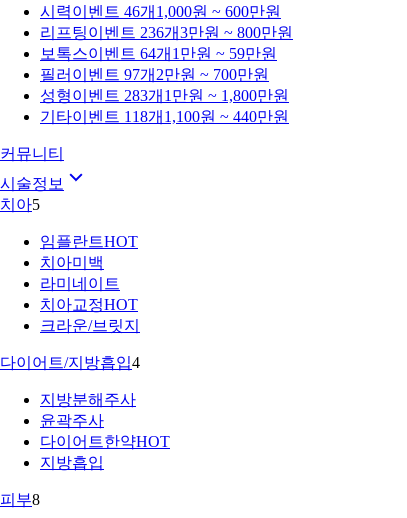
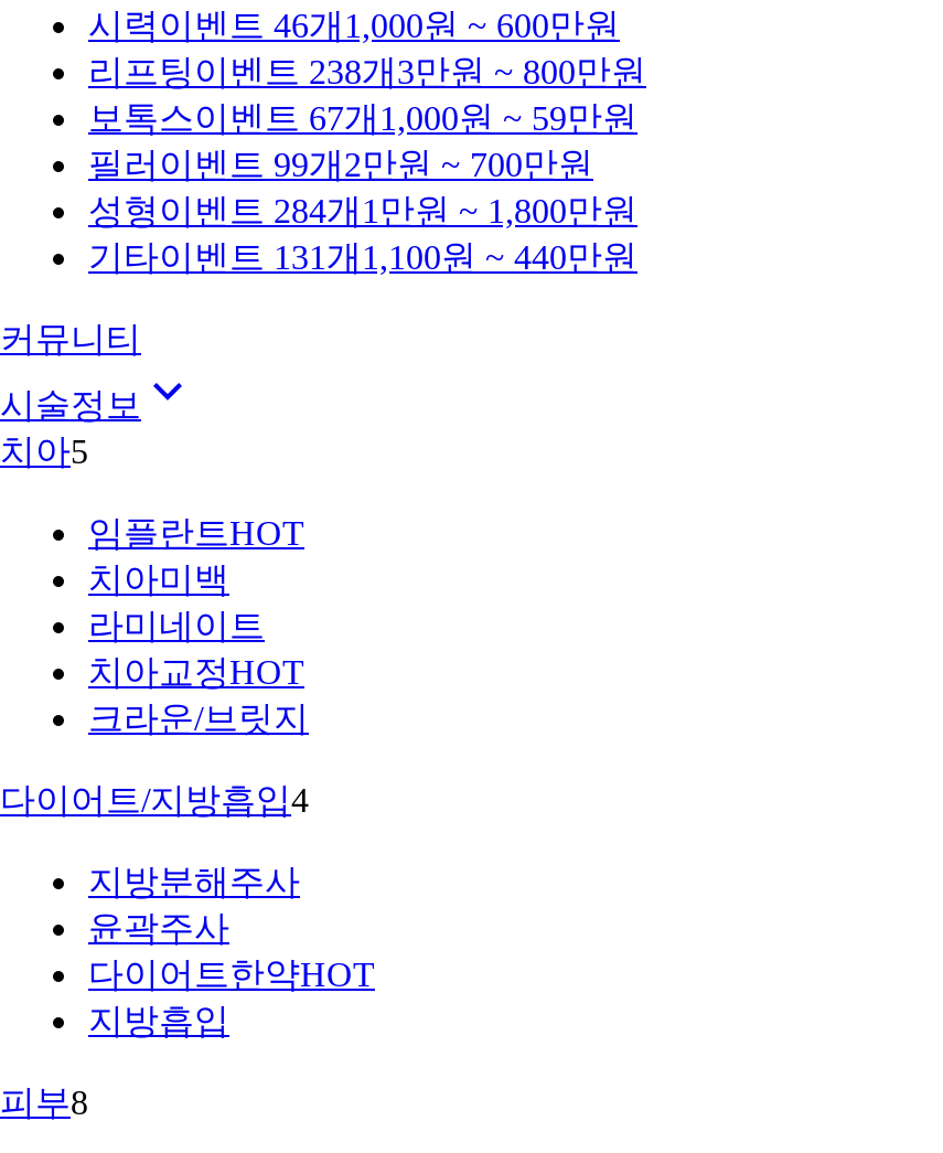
[40,24,293,41] 리프팅 이벤트 236개3만원 ~ 800만원 -> [88,53,646,90] 리프팅 이벤트 238개3만원 ~ 800만원
[40,45,277,62] 보톡스 이벤트 64개 1만원 ~ 59만원 -> [88,99,637,137] 보톡스 이벤트 67개 1,000원 ~ 59만원
[40,66,269,83] 필러 이벤트 97개2만원 ~ 700만원 -> [88,146,593,183] 필러 이벤트 99개2만원 ~ 700만원
[40,87,289,104] 성형 이벤트 283개 1만원 ~ 1,800만원 -> [88,192,637,229] 성형 이벤트 284개 1만원 ~ 1,800만원
[40,108,289,125] 기타이벤트 118개 1,100원 ~ 440만원 -> [88,238,637,276] 기타이벤트 131개 1,100원 ~ 440만원

